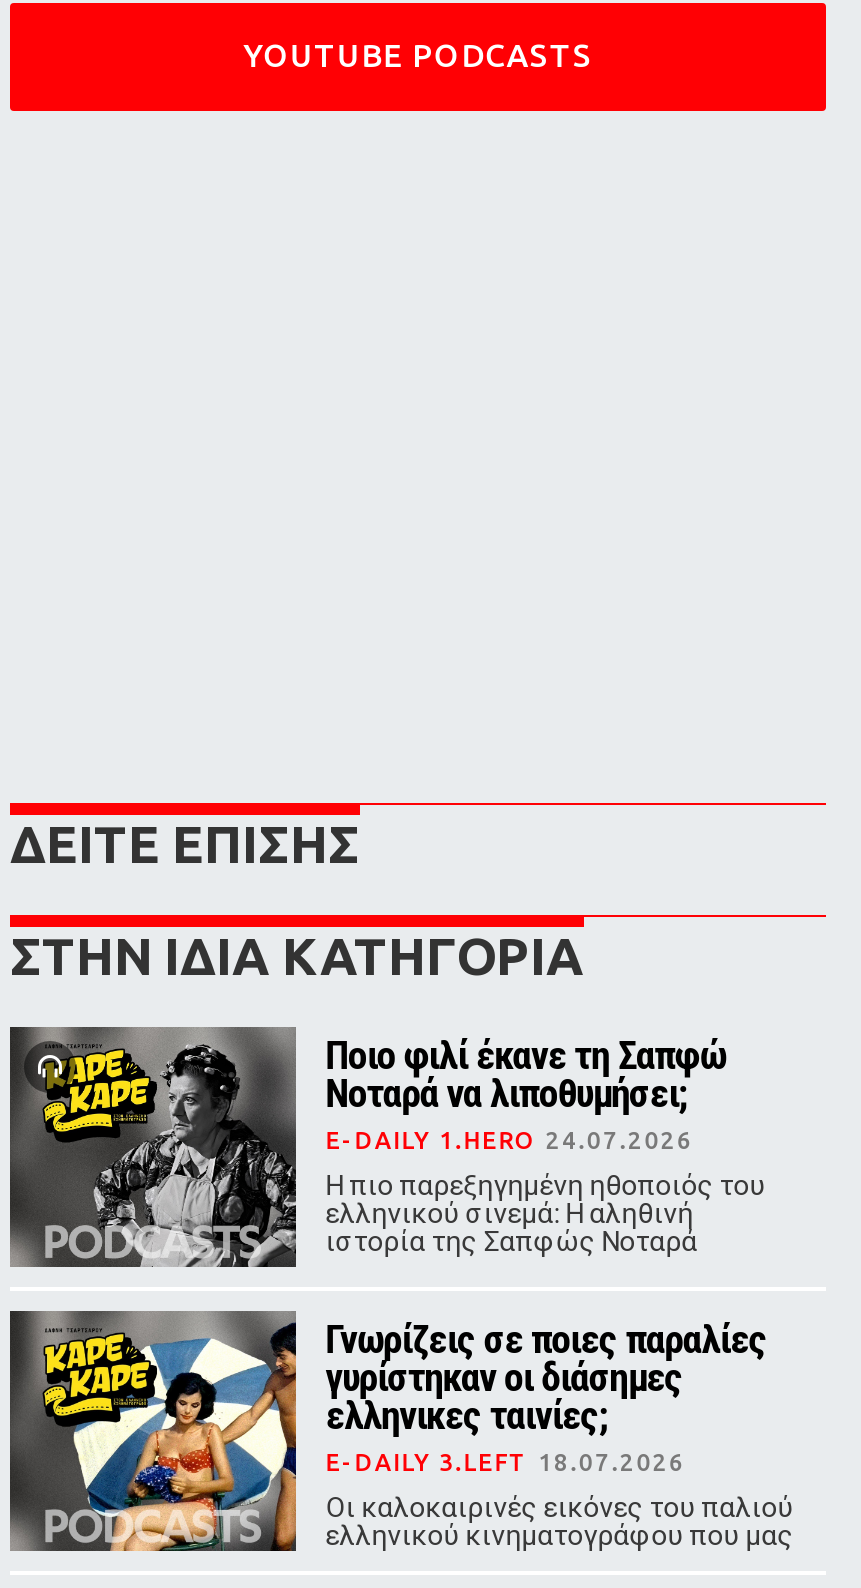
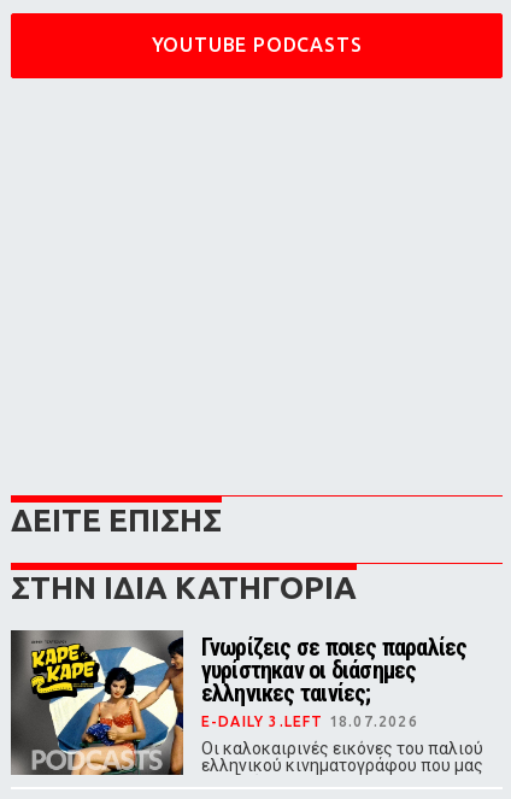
[28,1033,766,1269] [image] | Ποιο φιλί έκανε τη Σαπφώ | Νοταρά να λιποθυμήσει; | E-DAILY 1.HERO 24.07.2026 | Η πιο παρεξηγημένη ηθοποιός του | ελληνικού σινεμά: Η αληθινή | ιστορία της Σαπφώς Νοταρά -> none

